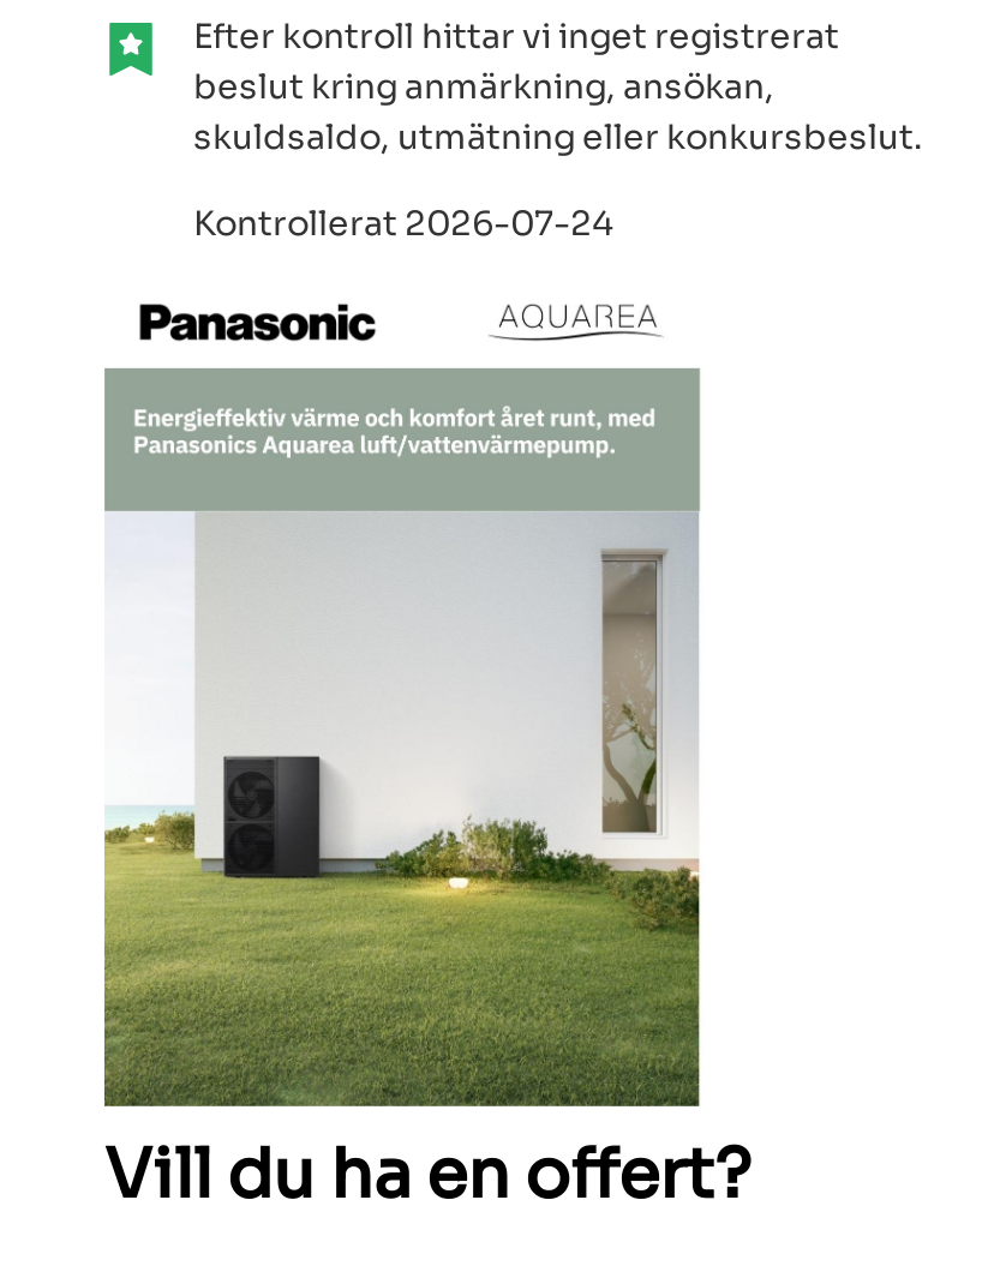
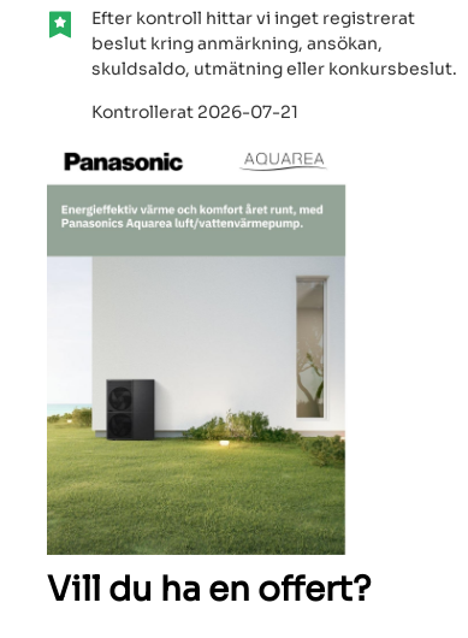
[193,202,613,245] Kontrollerat 2026-07-24 -> [91,101,298,123] Kontrollerat 2026-07-21

